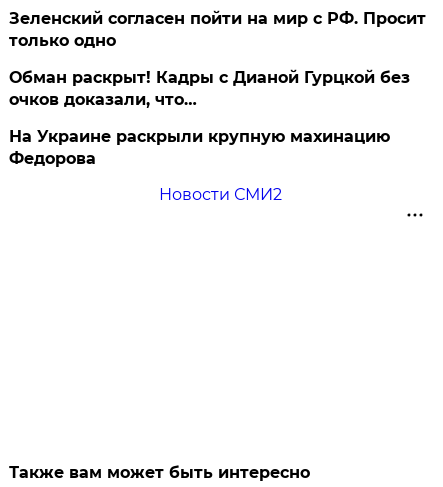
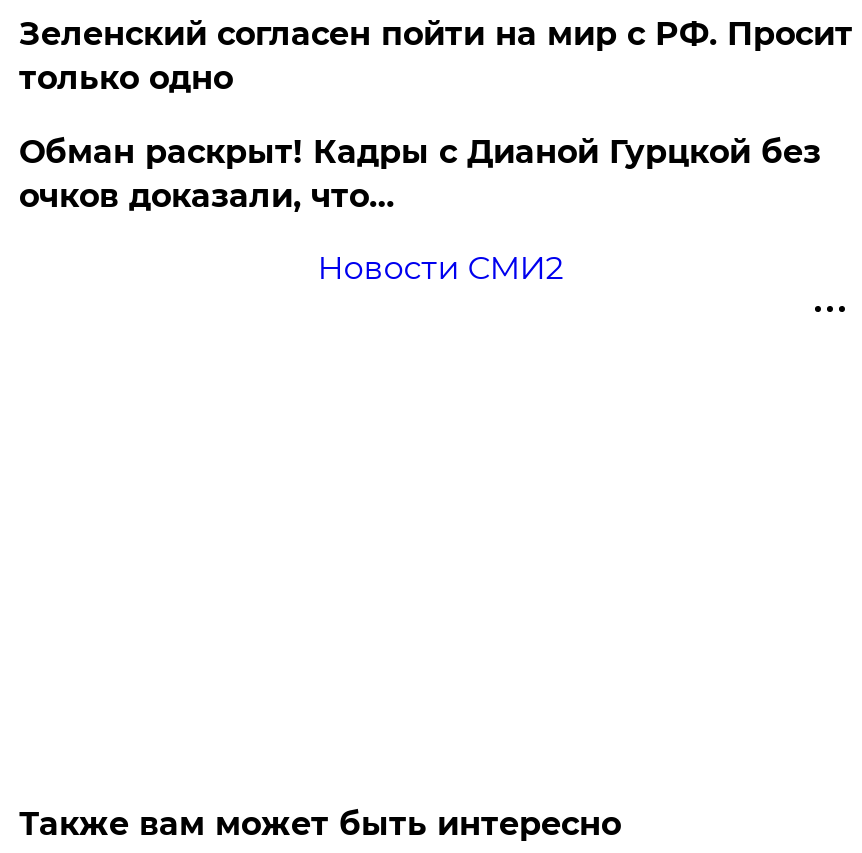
[9,127,390,168] На Украине раскрыли крупную махинацию | Федорова -> none

